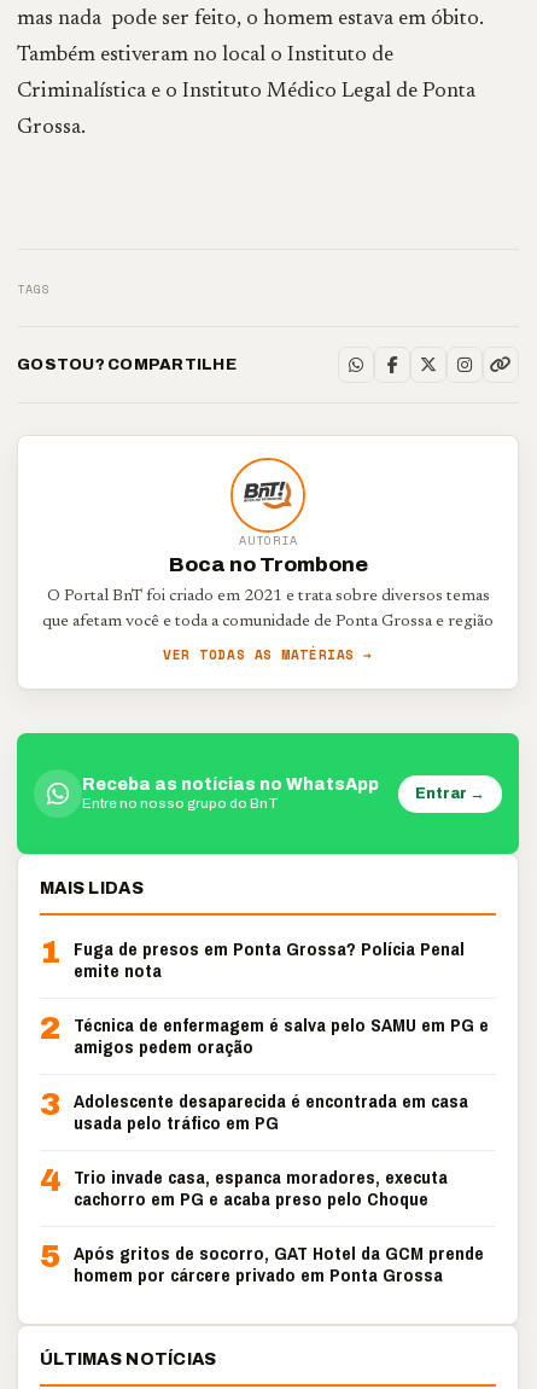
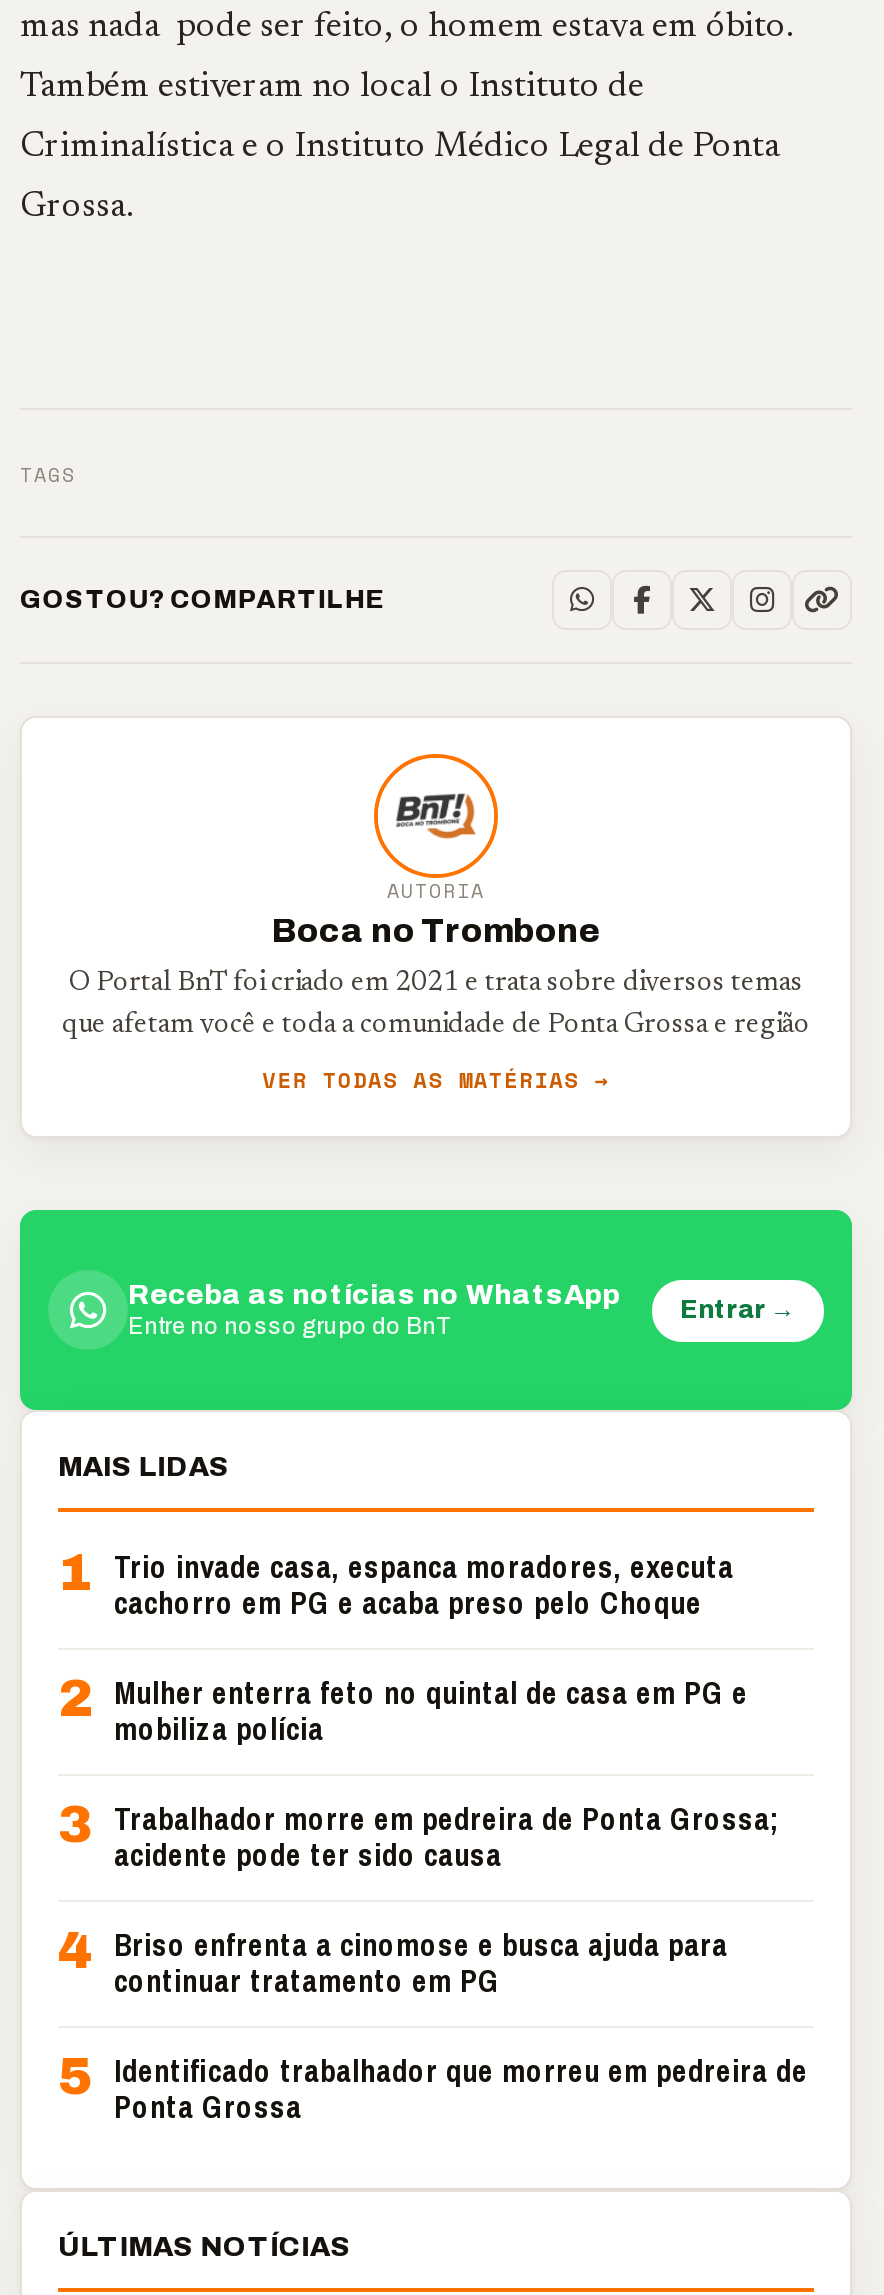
[40,935,489,1197] 1 Fuga de presos em Ponta Grossa? Polícia Penal | emite nota | 2 Técnica de enfermagem é salva pelo SAMU em PG e | amigos pedem oração | 3 Adolescente desaparecida é encontrada em casa | usada pelo tráfico em PG | 4 Trio invade casa, espanca moradores, executa -> [58,1544,734,1600] 1 Trio invade casa, espanca moradores, executa
moved [74,1186,428,1211] -> [114,1582,702,1624]: cachorro em PG e acaba preso pelo Choque
[40,1239,484,1288] 5 Após gritos de socorro, GAT Hotel da GCM prende | homem por cárcere privado em Ponta Grossa -> [58,1670,808,2128] 2 Mulher enterra feto no quintal de casa em PG e | mobiliza polícia | 3 Trabalhador morre em pedreira de Ponta Grossa; | acidente pode ter sido causa | 4 Briso enfrenta a cinomose e busca ajuda para | continuar tratamento em PG | 5 Identificado trabalhador que morreu em pedreira de | Ponta Grossa

